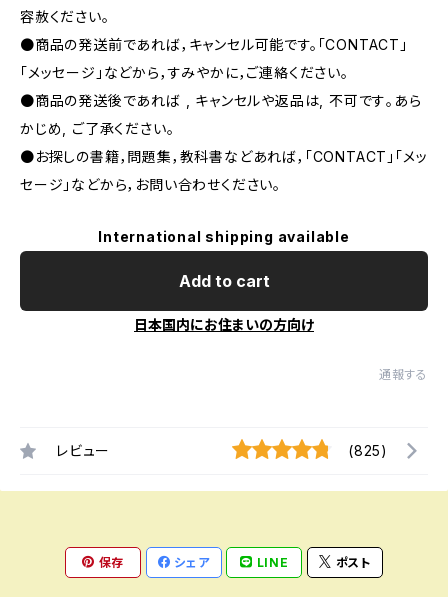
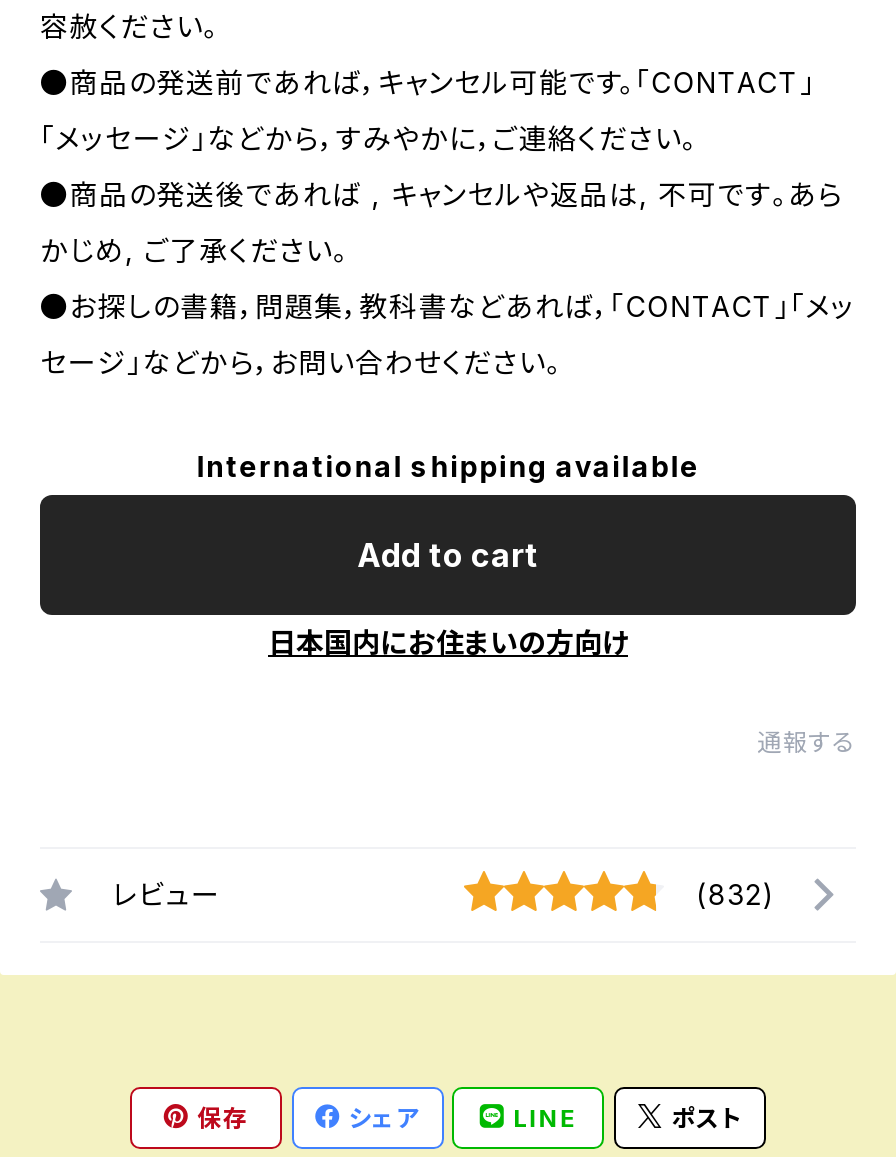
[348,442,388,459] (825) -> [696,877,776,911] (832)

